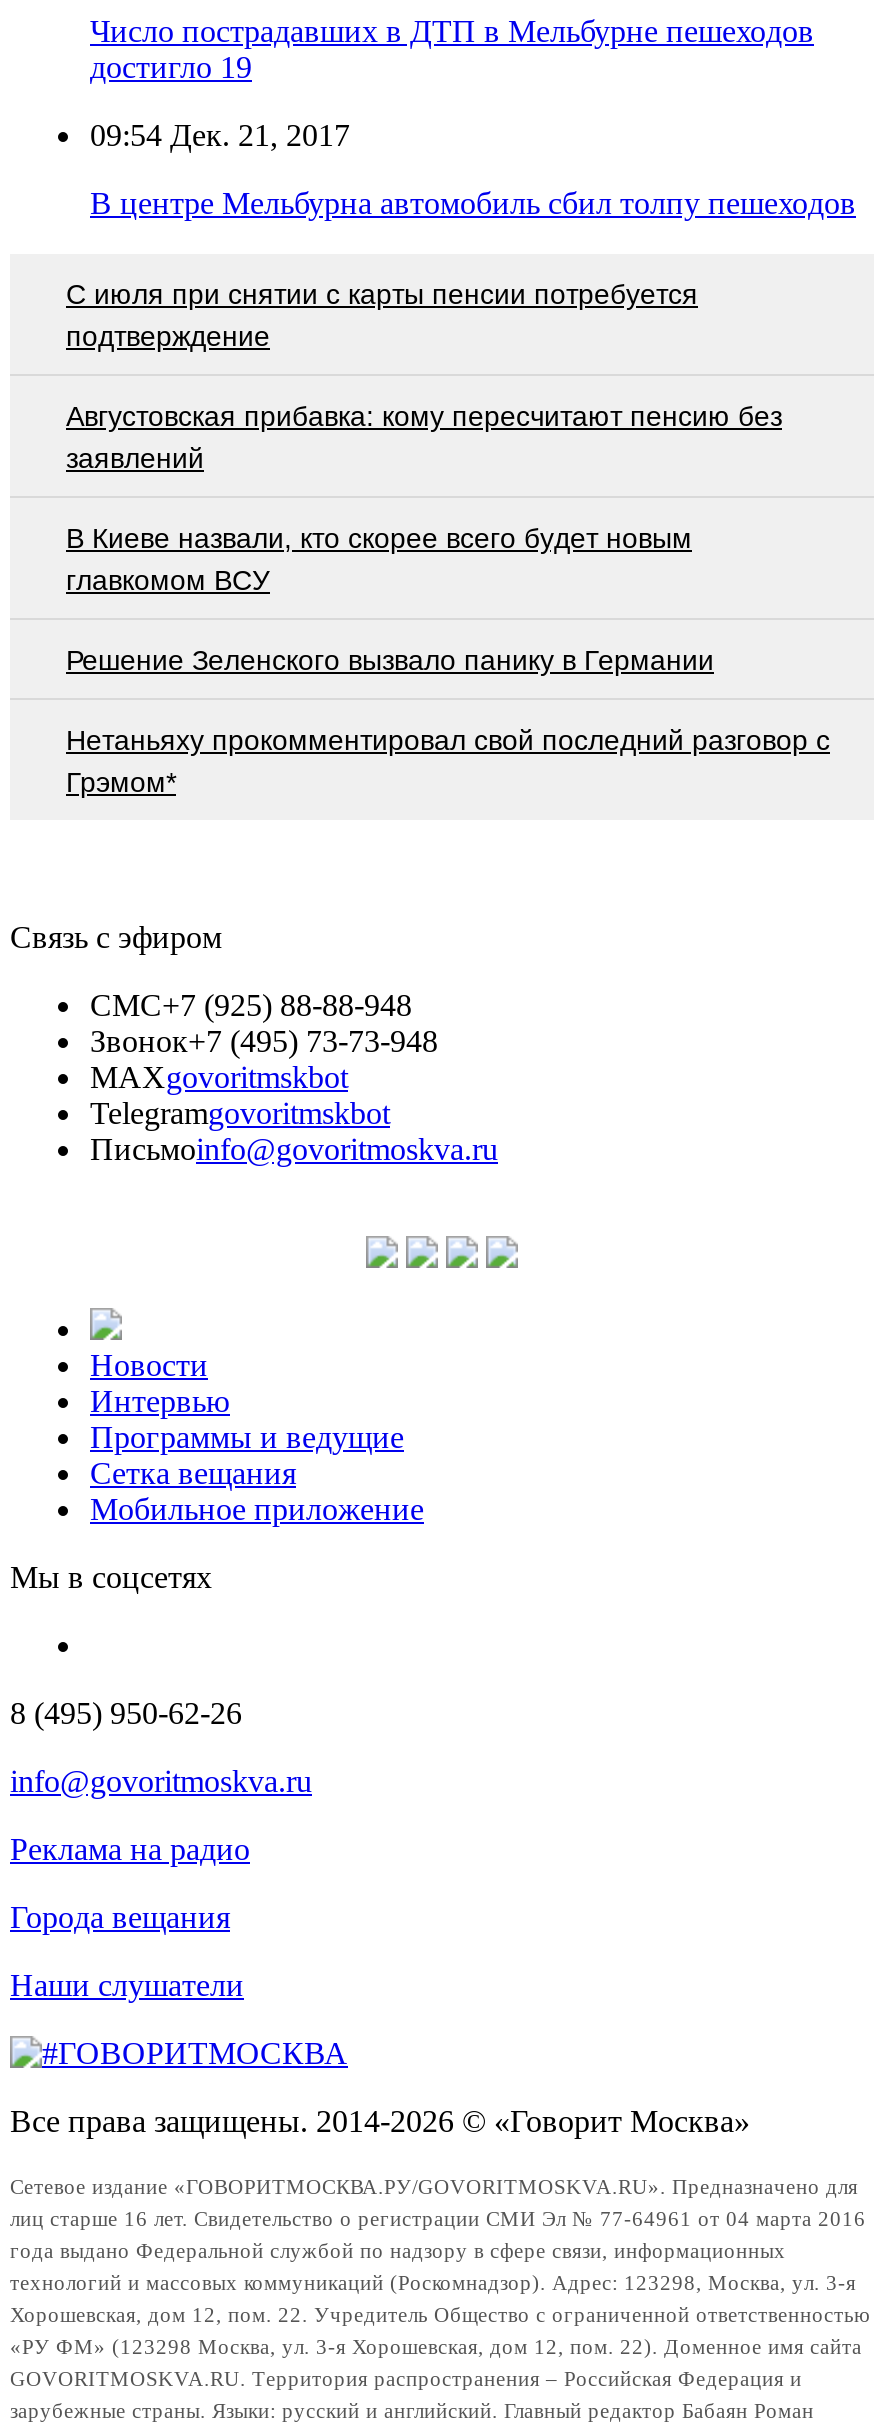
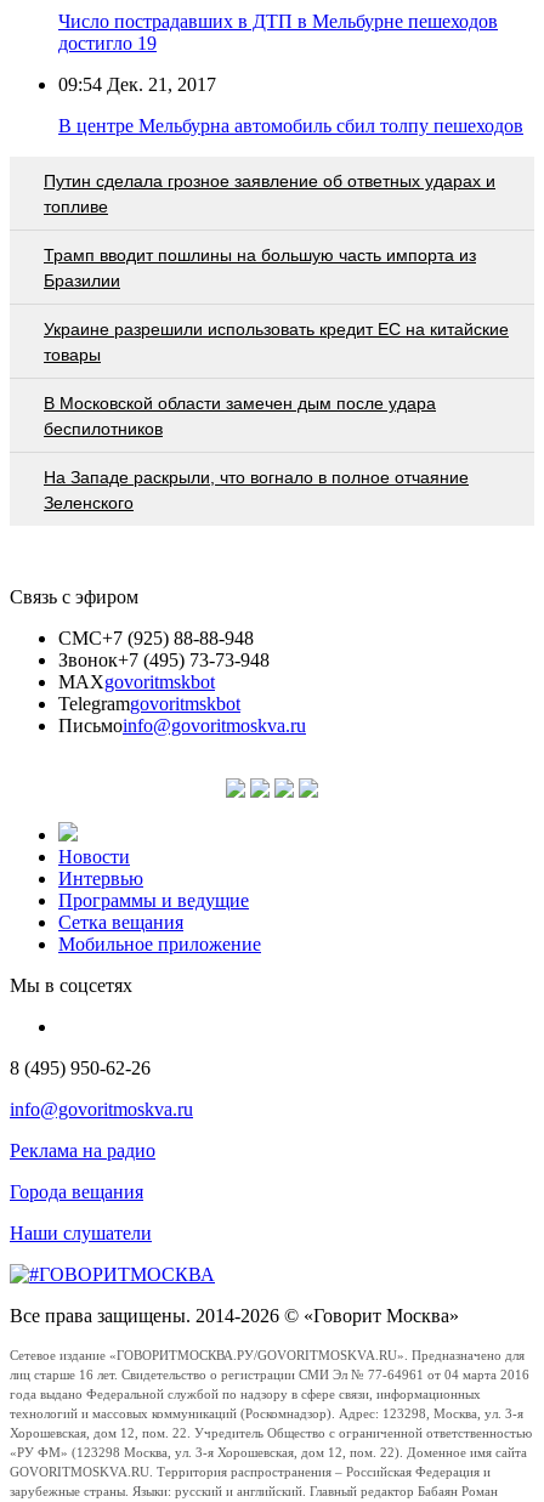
[66,277,698,351] С июля при снятии с карты пенсии потребуется | подтверждение -> [44,171,495,216] Путин сделала грозное заявление об ответных ударах и | топливе
[66,399,782,473] Августовская прибавка: кому пересчитают пенсию без | заявлений -> [44,245,476,290] Трамп вводит пошлины на большую часть импорта из | Бразилии
[66,521,692,595] В Киеве назвали, кто скорее всего будет новым | главкомом ВСУ -> [44,319,509,364] Украине разрешили использовать кредит ЕС на китайские | товары
[66,643,714,675] Решение Зеленского вызвало панику в Германии -> [44,393,436,438] В Московской области замечен дым после удара | беспилотников
[66,723,830,797] Нетаньяху прокомментировал свой последний разговор с | Грэмом* -> [44,467,469,512] На Западе раскрыли, что вогнало в полное отчаяние | Зеленского

